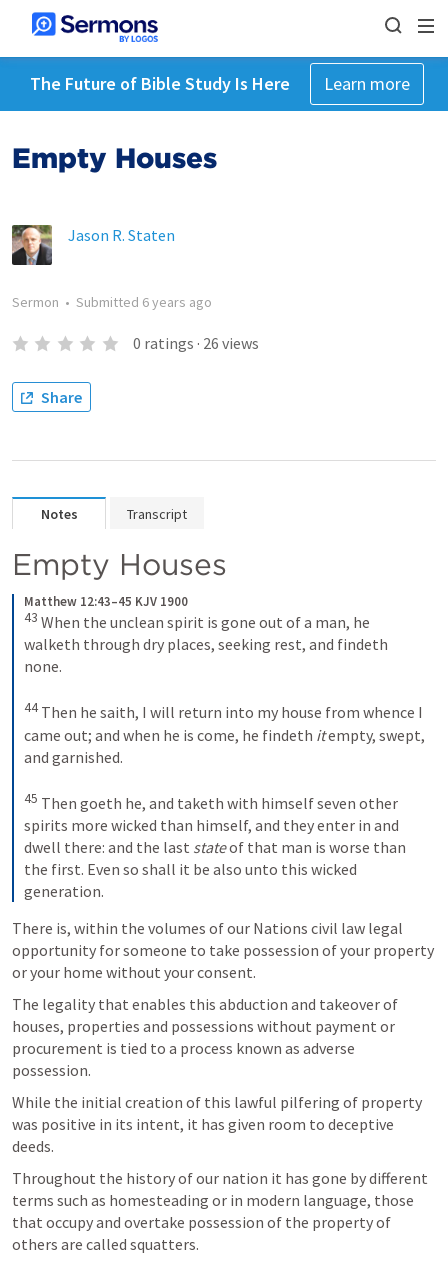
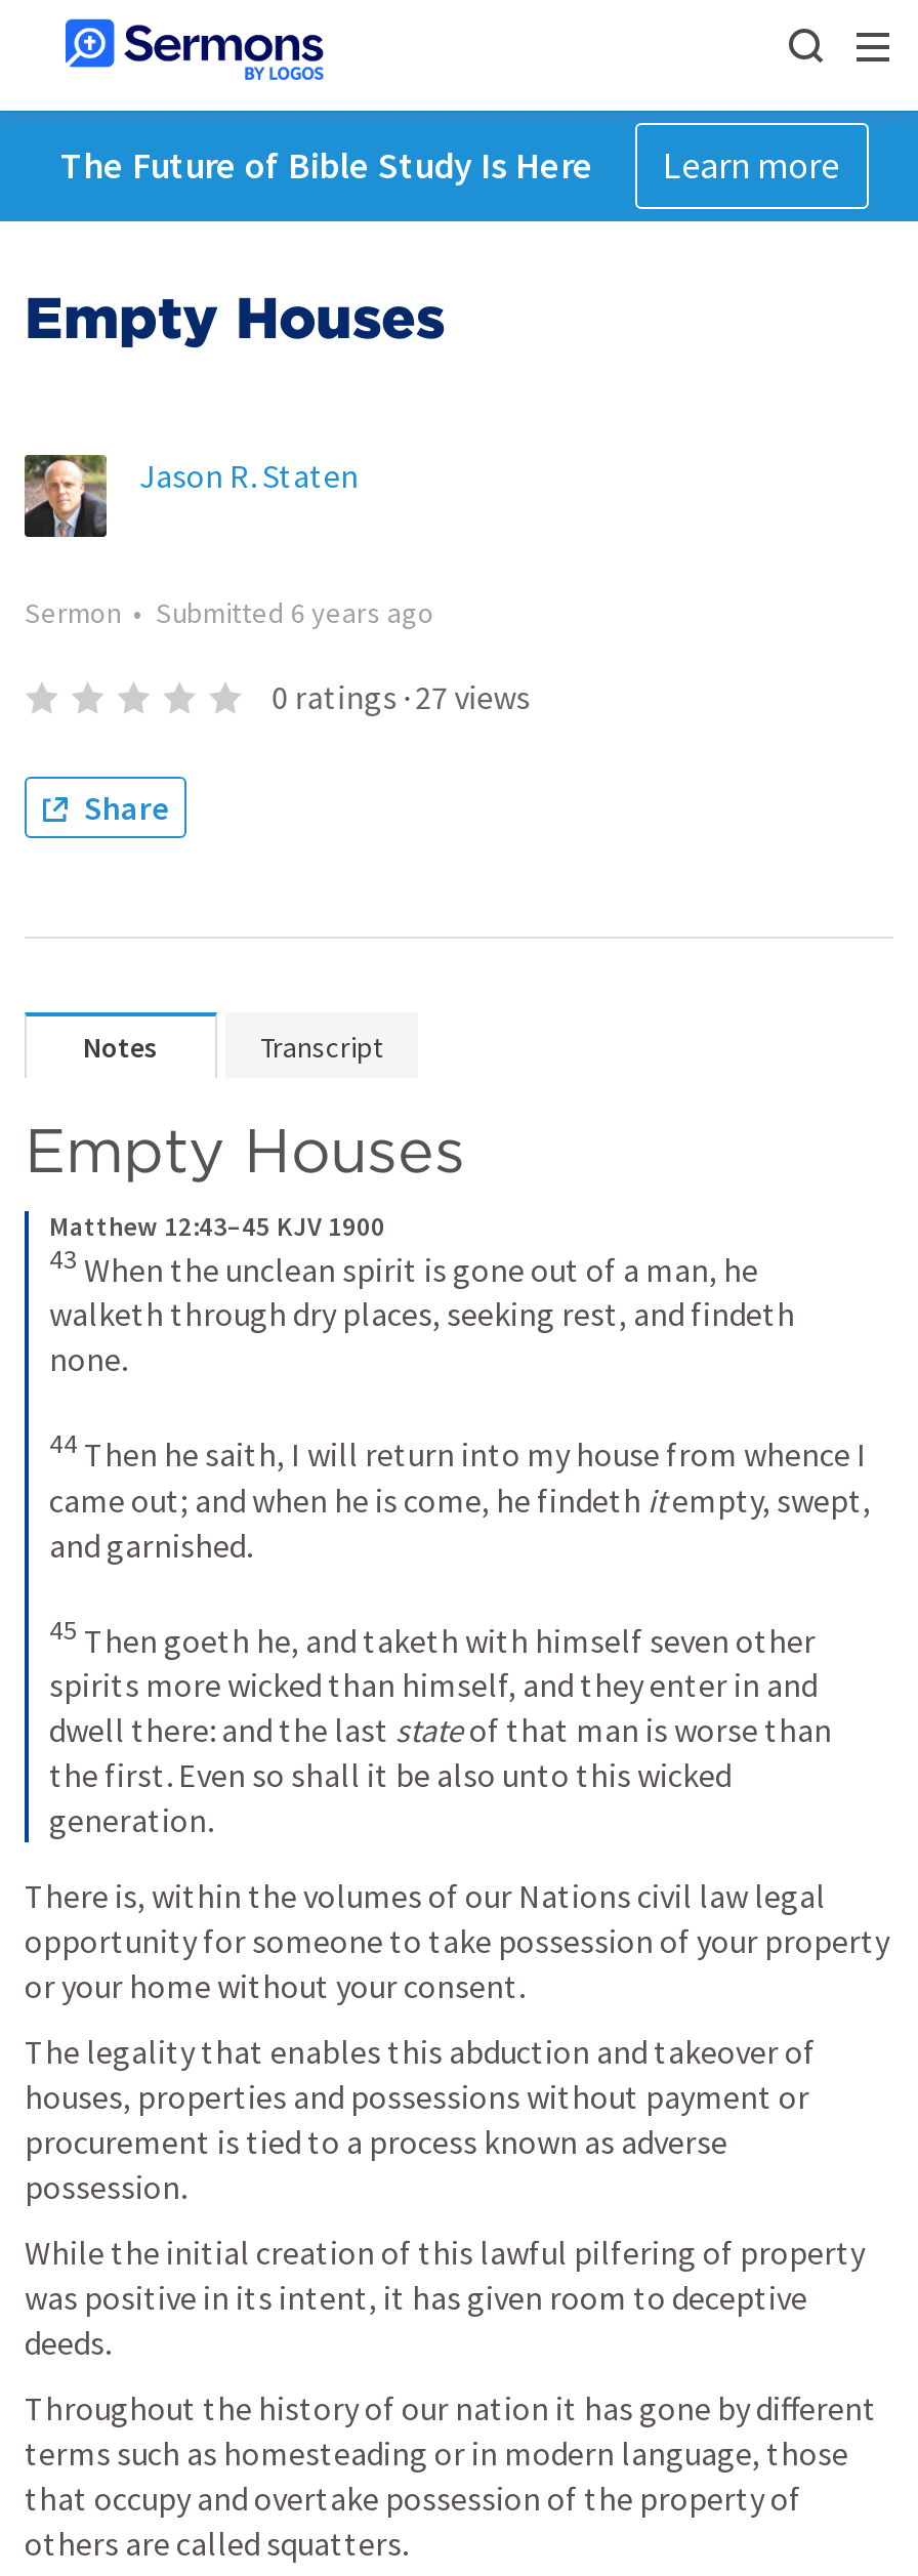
[133,333,259,353] 0 ratings · 26 views -> [272,676,530,717] 0 ratings · 27 views

